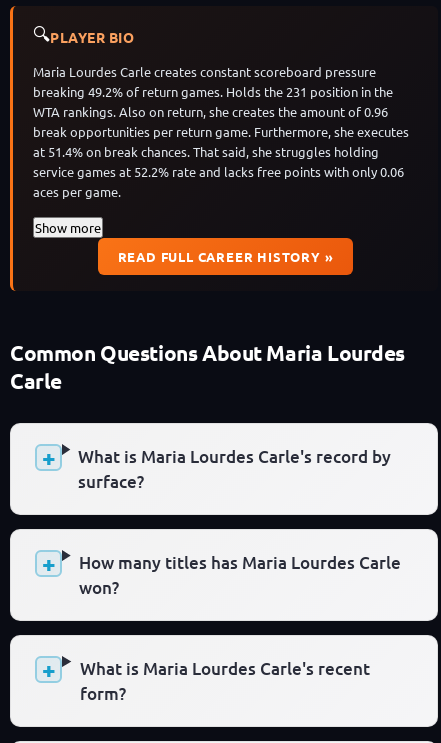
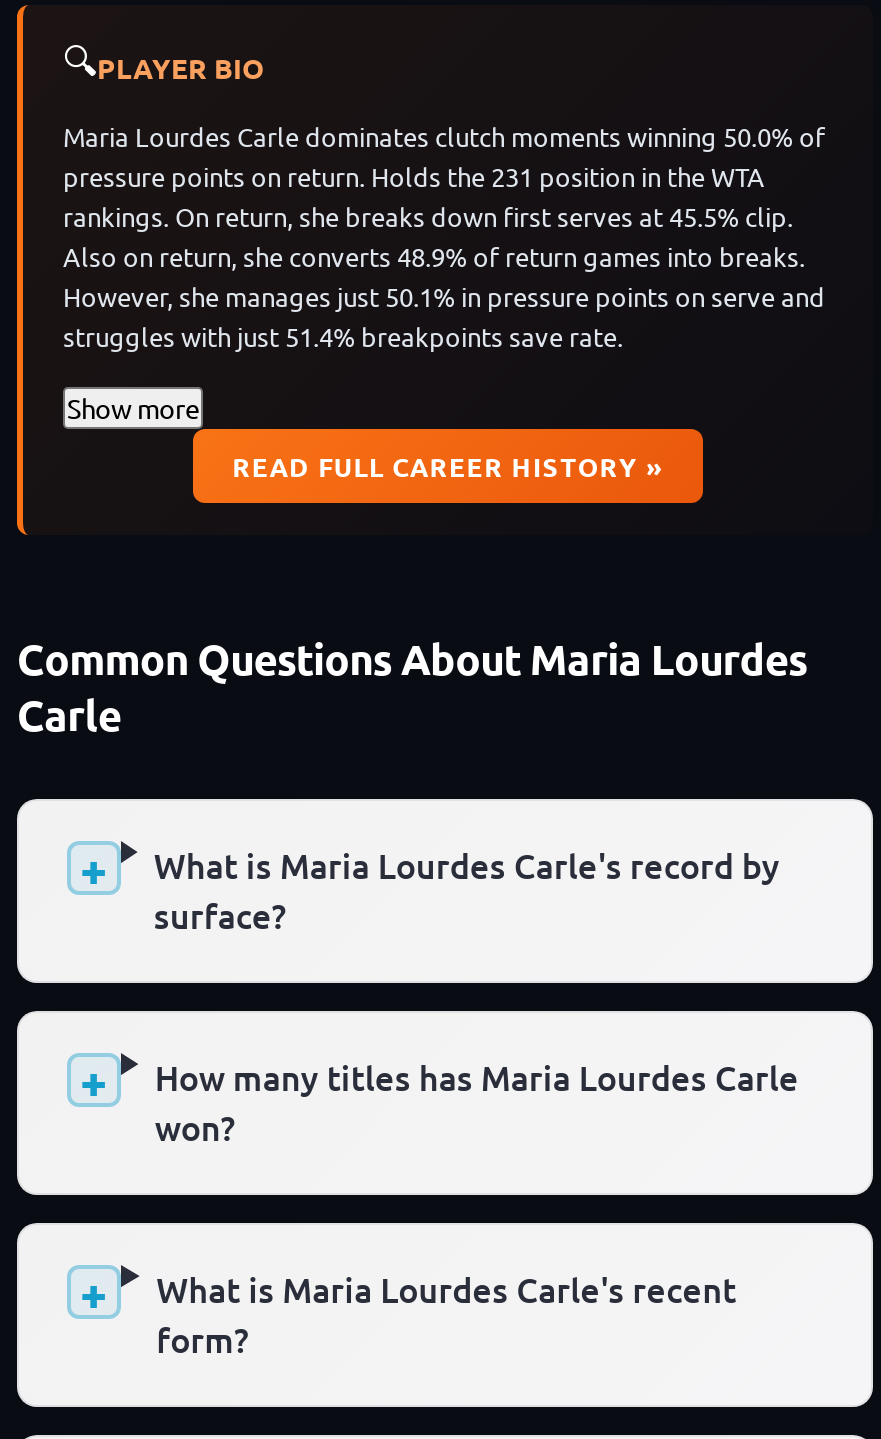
[33,63,409,200] Maria Lourdes Carle creates constant scoreboard pressure | breaking 49.2% of return games. Holds the 231 position in the | WTA rankings. Also on return, she creates the amount of 0.96 | break opportunities per return game. Furthermore, she executes | at 51.4% on break chances. That said, she struggles holding | service games at 52.2% rate and lacks free points with only 0.06 | aces per game. -> [63,119,825,353] Maria Lourdes Carle dominates clutch moments winning 50.0% of | pressure points on return. Holds the 231 position in the WTA | rankings. On return, she breaks down first serves at 45.5% clip. | Also on return, she converts 48.9% of return games into breaks. | However, she manages just 50.1% in pressure points on serve and | struggles with just 51.4% breakpoints save rate.

